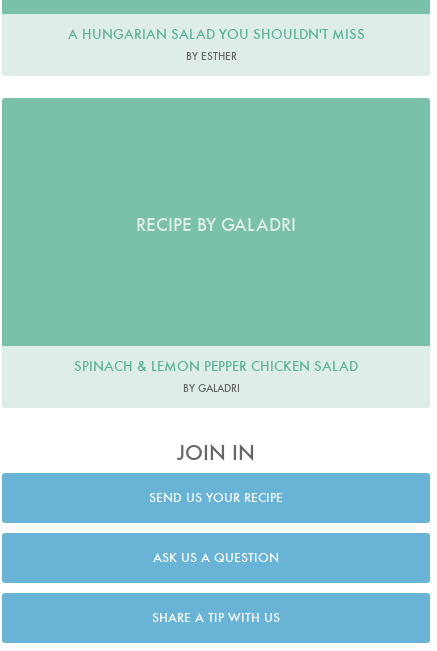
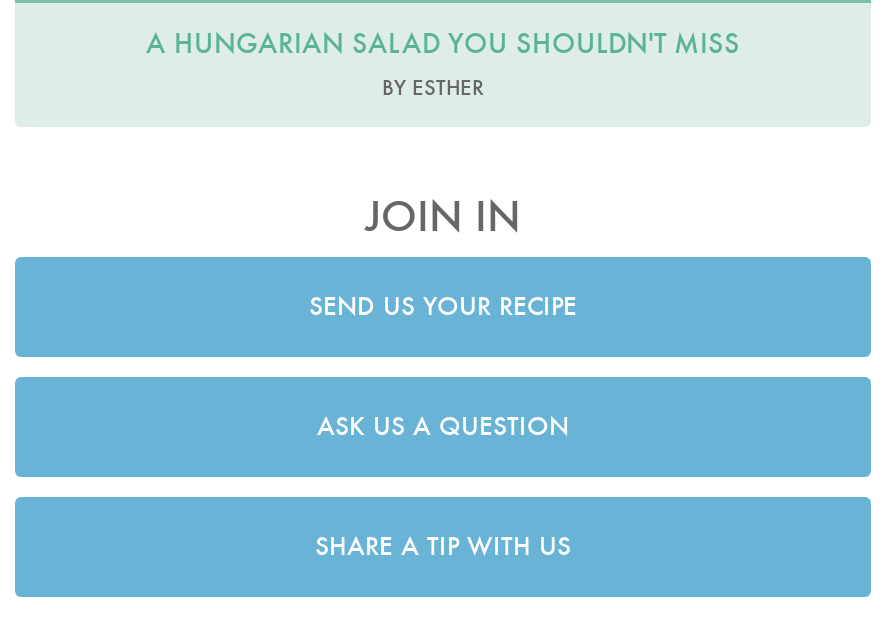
[136,213,296,236] RECIPE BY GALADRI -> none
[74,357,358,395] SPINACH & LEMON PEPPER CHICKEN SALAD | BY GALADRI -> none

